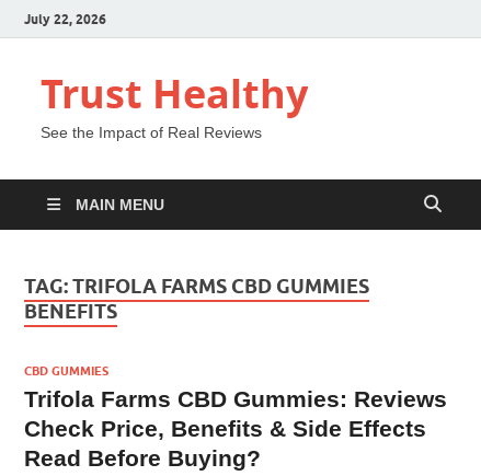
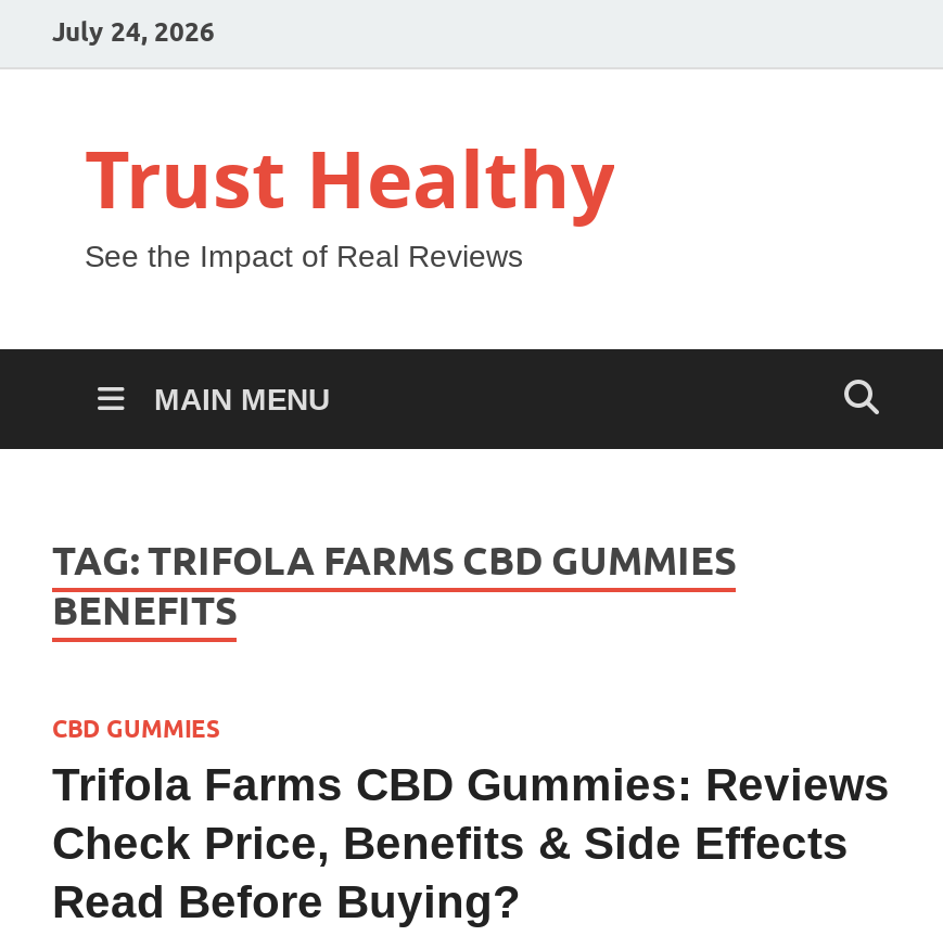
[24,10,106,27] July 22, 2026 -> [52,14,215,47] July 24, 2026

